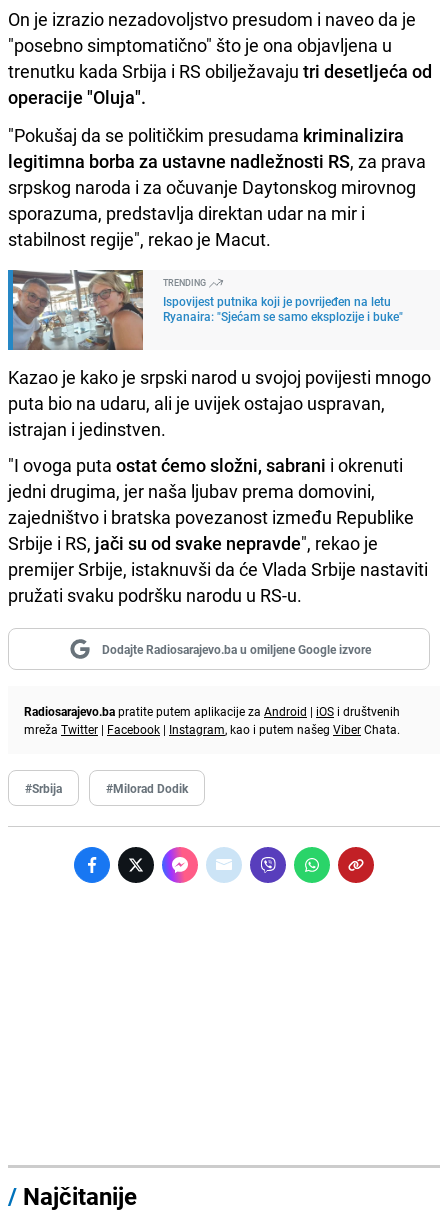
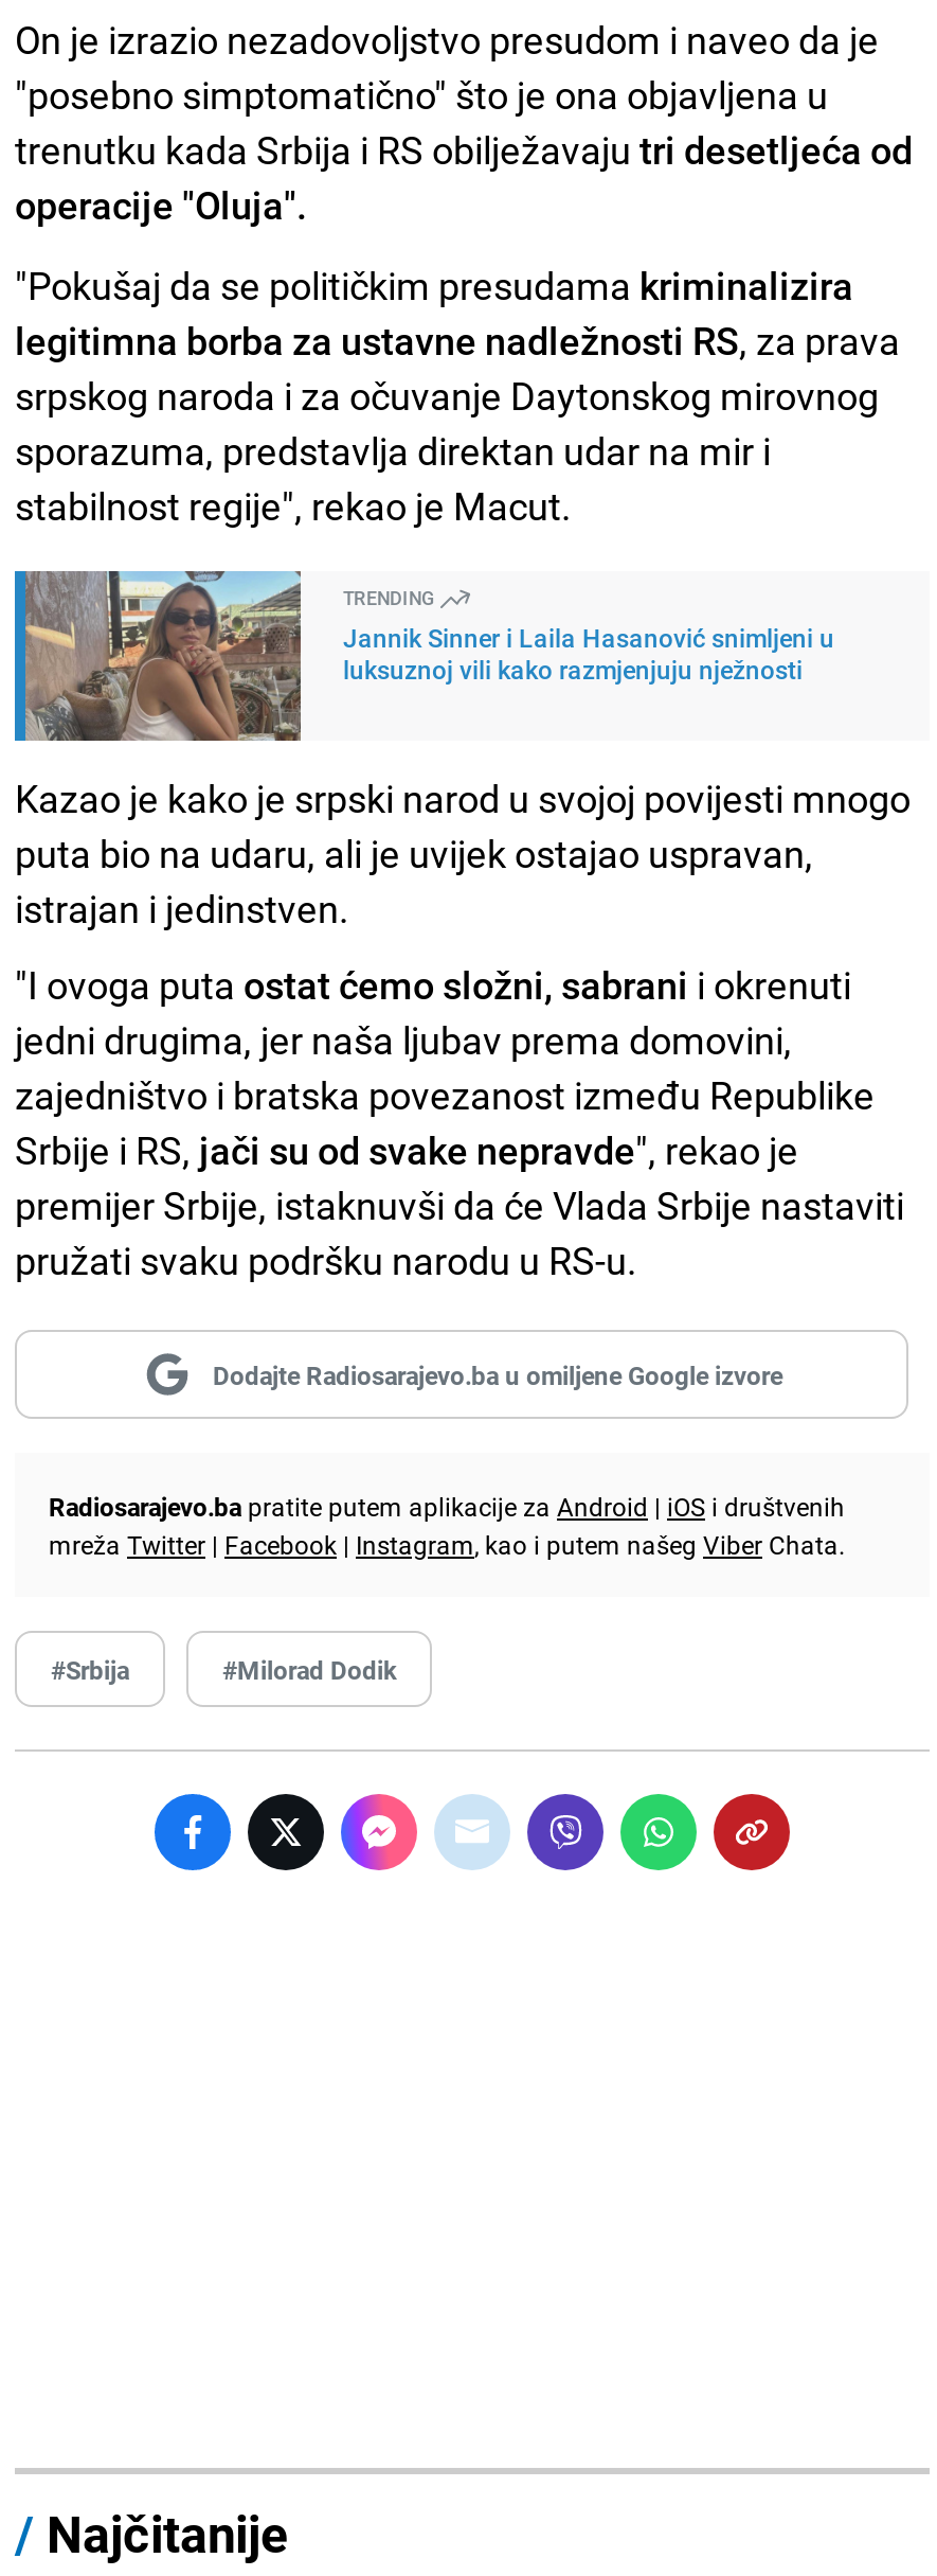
[12,269,403,351] [image] | Ispovijest putnika koji je povrijeđen na letu | Ryanaira: "Sjećam se samo eksplozije i buke" -> [23,569,834,743] [image] | Jannik Sinner i Laila Hasanović snimljeni u | luksuznoj vili kako razmjenjuju nježnosti

